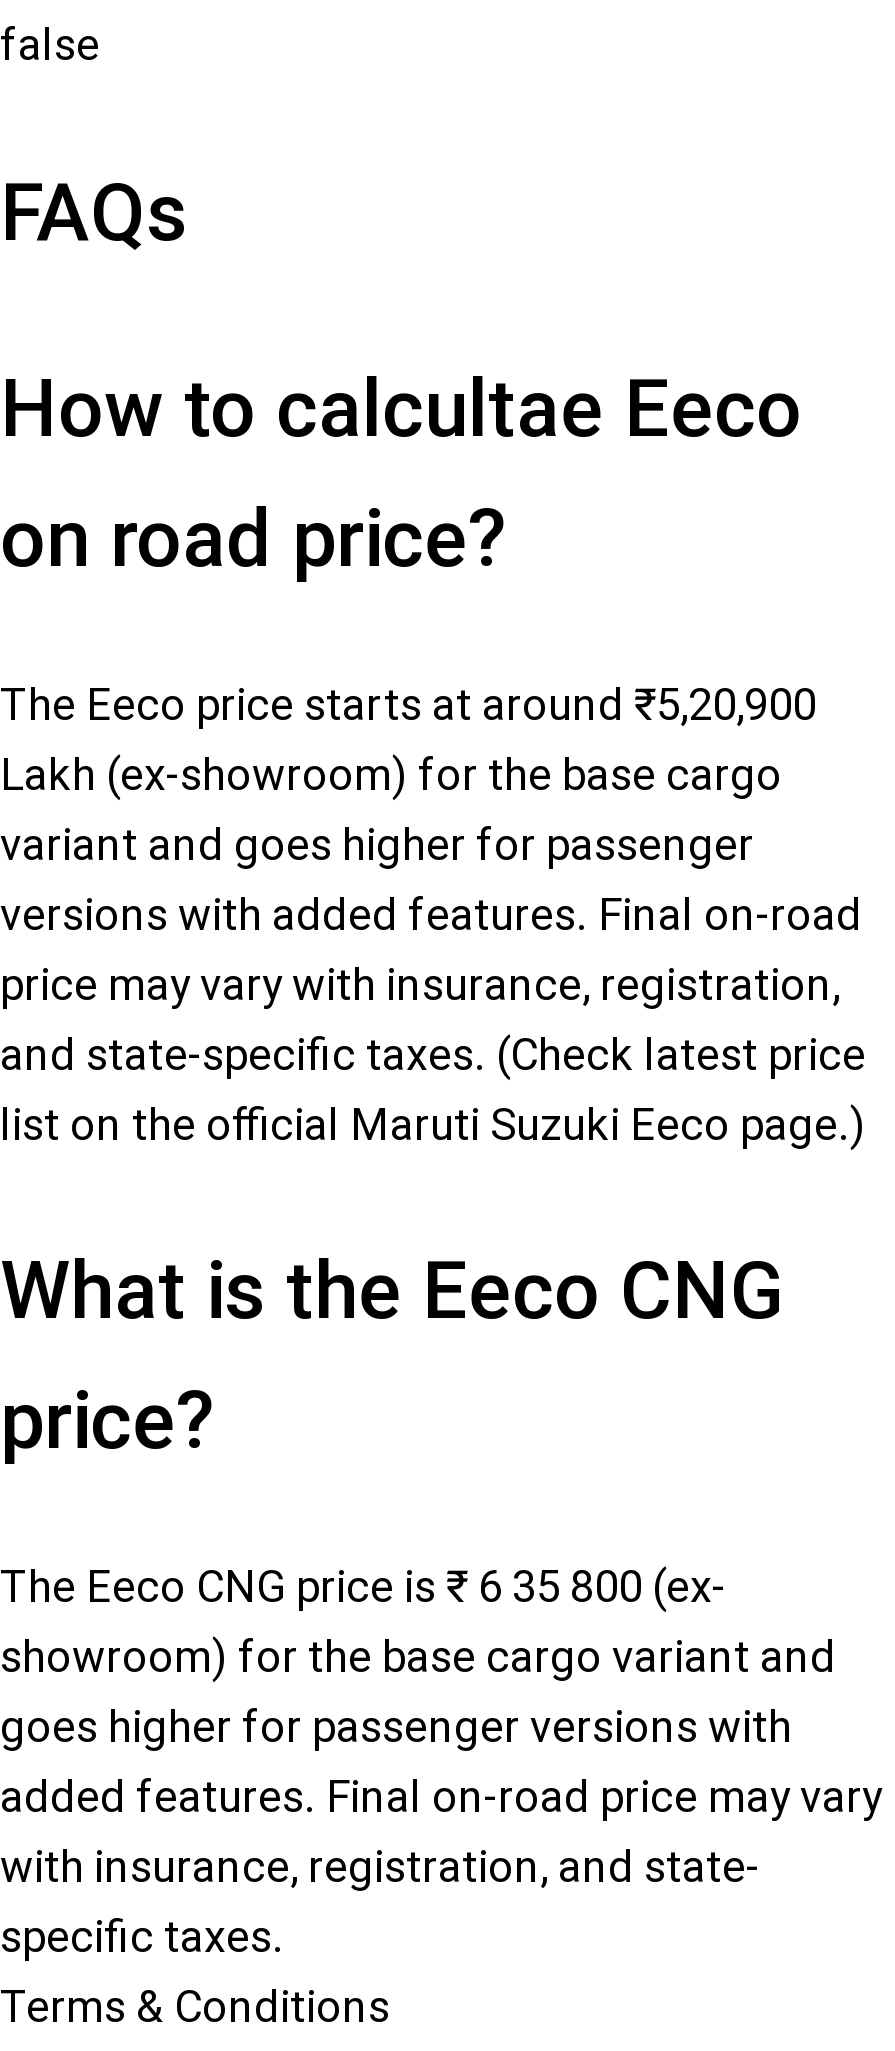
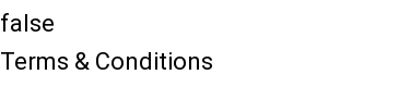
[0,165,882,1963] FAQs | How to calcultae Eeco | on road price? | The Eeco price starts at around ₹5,20,900 | Lakh (ex-showroom) for the base cargo | variant and goes higher for passenger | versions with added features. Final on-road | price may vary with insurance, registration, | and state-specific taxes. (Check latest price | list on the official Maruti Suzuki Eeco page.) | What is the Eeco CNG | price? | The Eeco CNG price is ₹ 6 35 800 (ex- | showroom) for the base cargo variant and | goes higher for passenger versions with | added features. Final on-road price may vary | with insurance, registration, and state- | specific taxes. -> none

